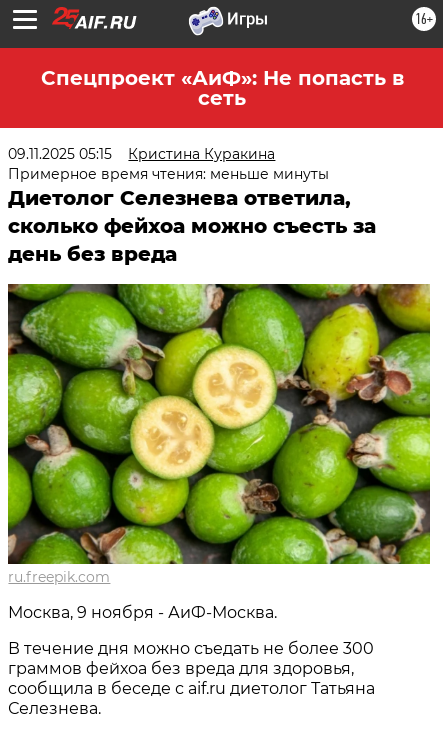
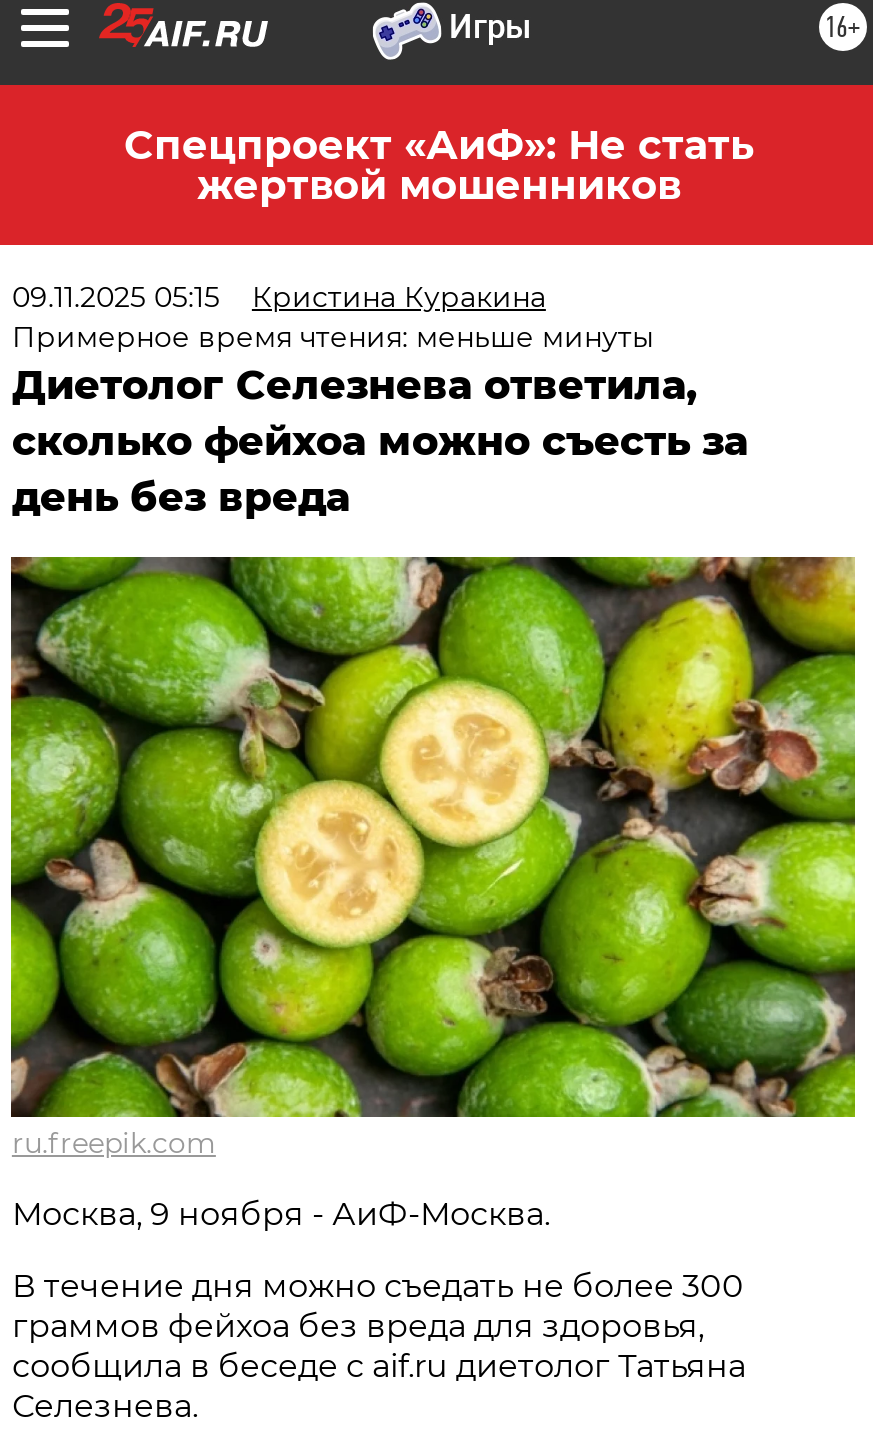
[40,66,403,110] Спецпроект «АиФ»: Не попасть в | сеть -> [124,121,754,209] Спецпроект «АиФ»: Не стать | жертвой мошенников

